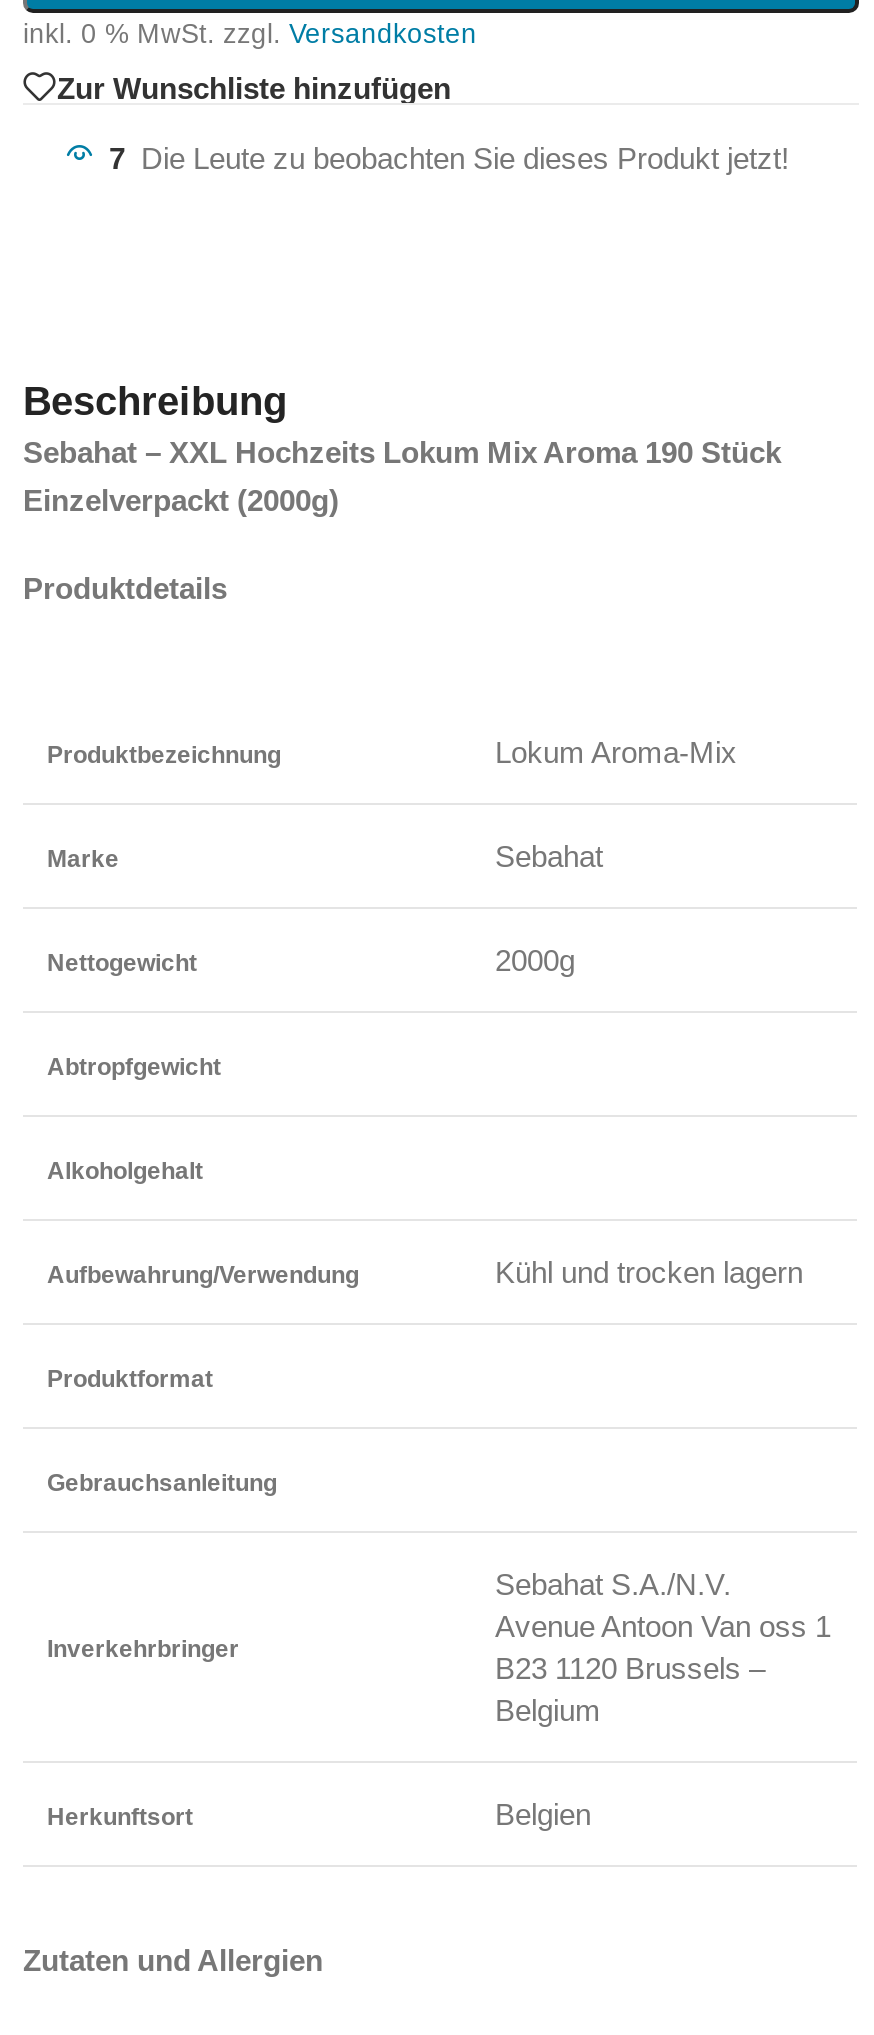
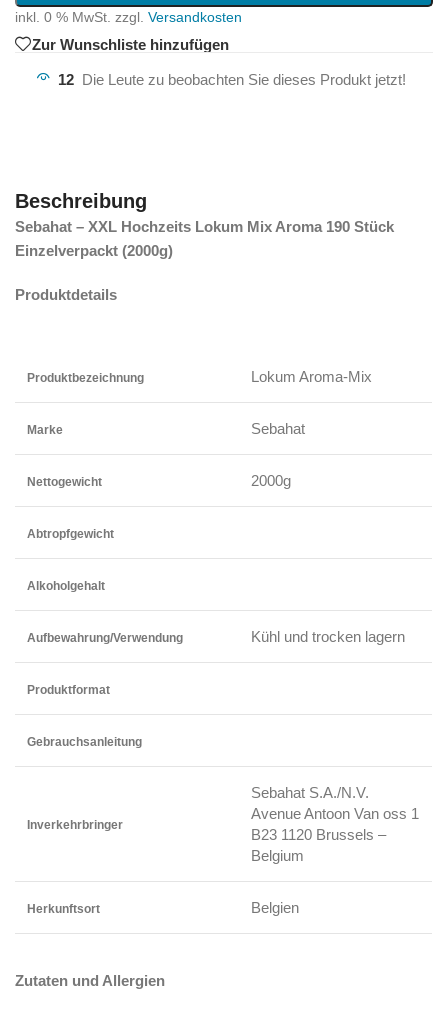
[109,141,789,175] 7 Die Leute zu beobachten Sie dieses Produkt jetzt! -> [58,71,406,88] 12 Die Leute zu beobachten Sie dieses Produkt jetzt!

